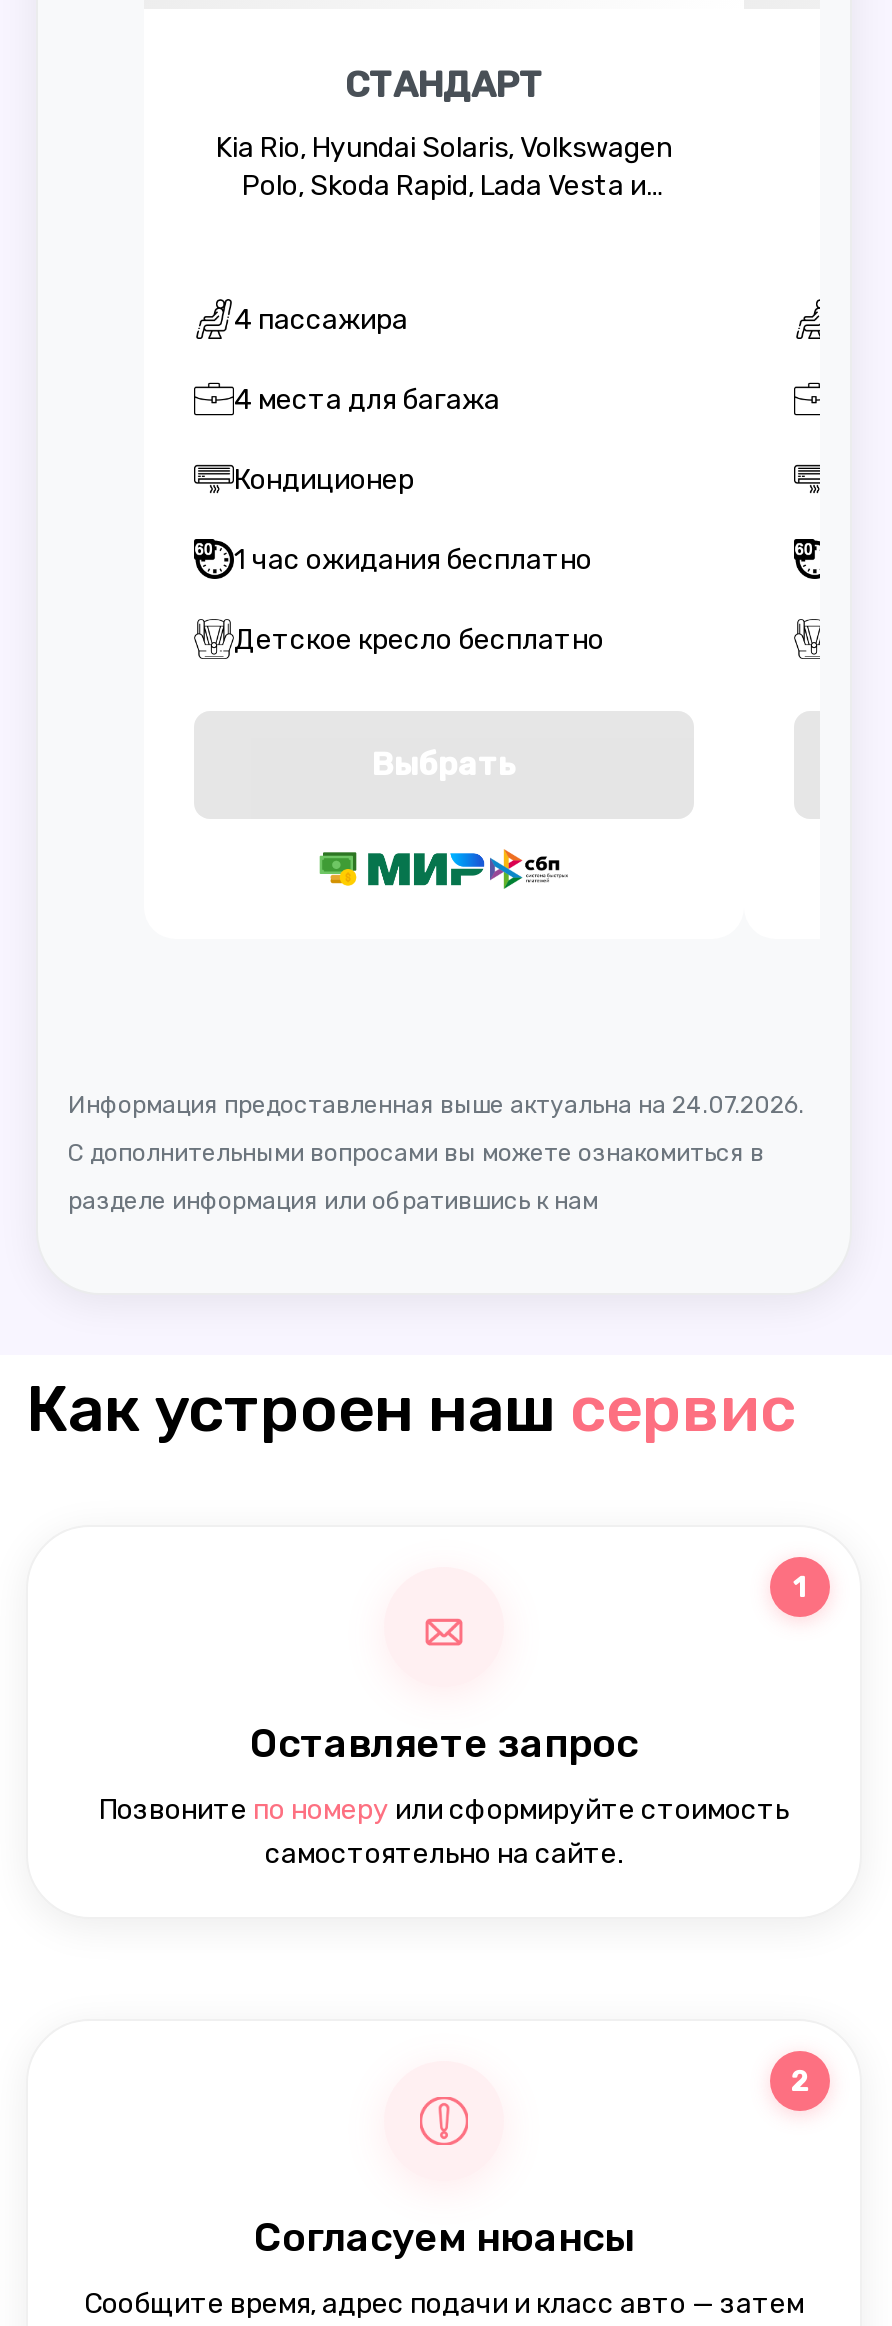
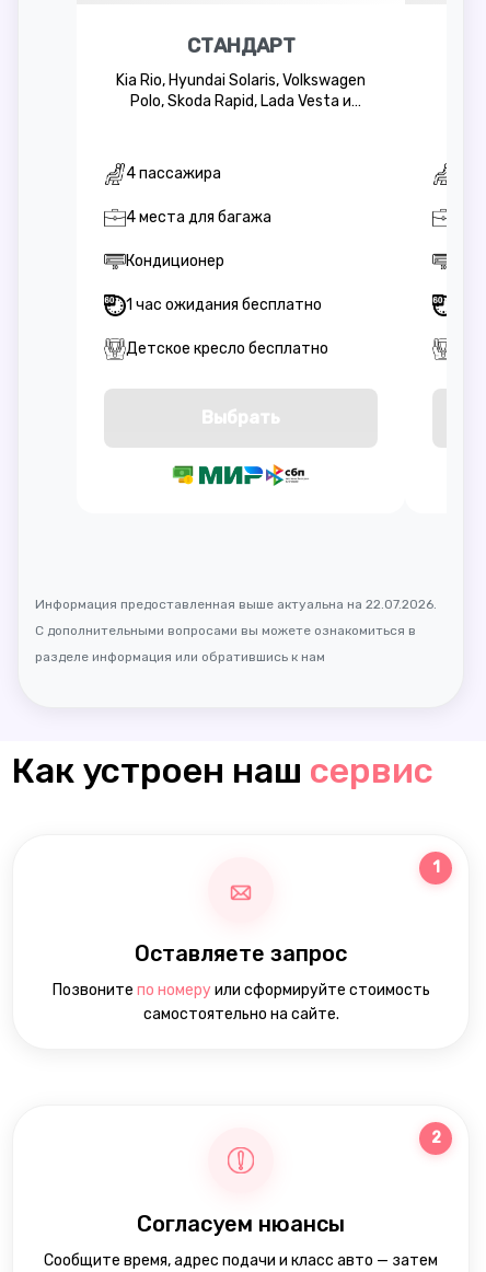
[68,1091,804,1119] Информация предоставленная выше актуальна на 24.07.2026. -> [35,596,437,612] Информация предоставленная выше актуальна на 22.07.2026.

